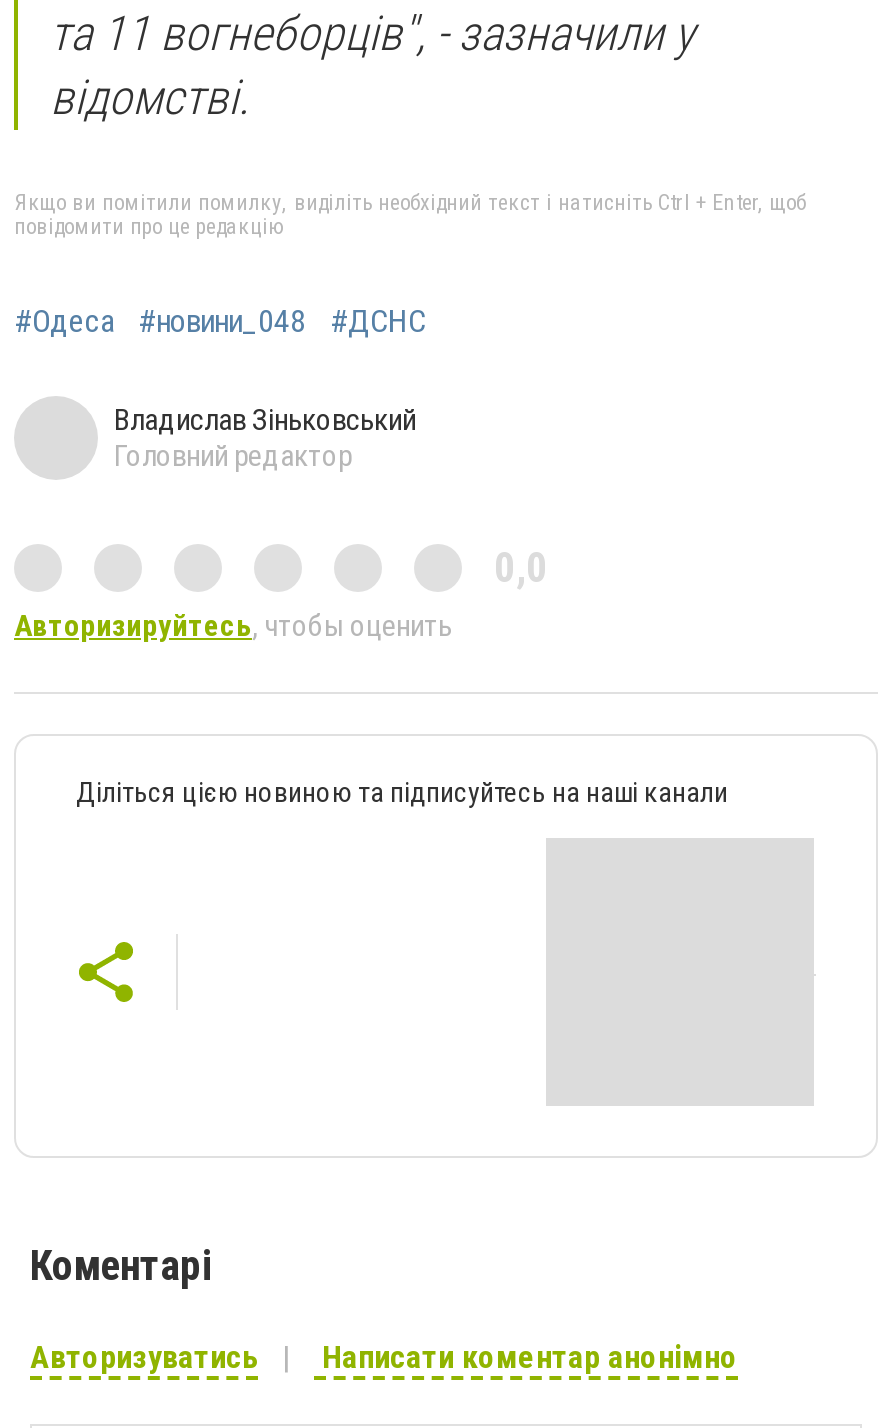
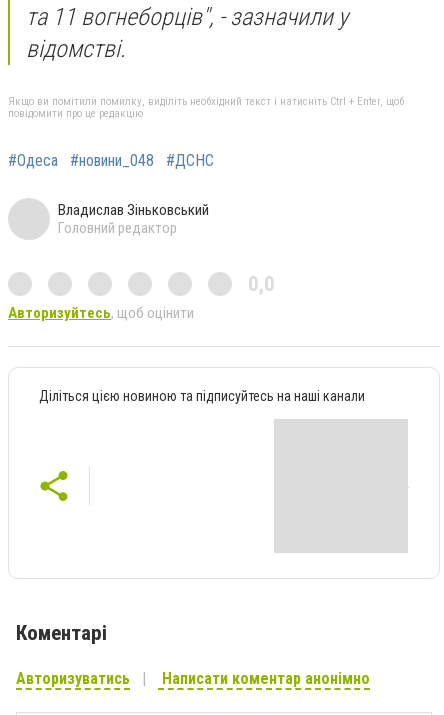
[14,609,452,645] Авторизируйтесь, чтобы оценить -> [8,304,194,322] Авторизуйтесь, щоб оцінити

